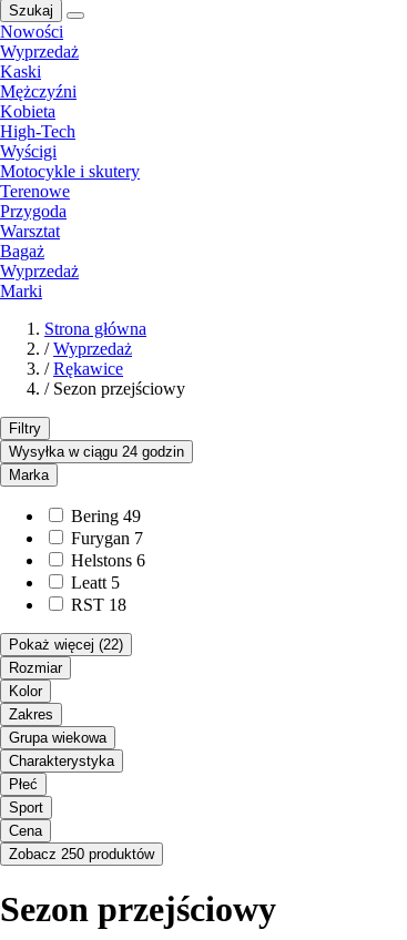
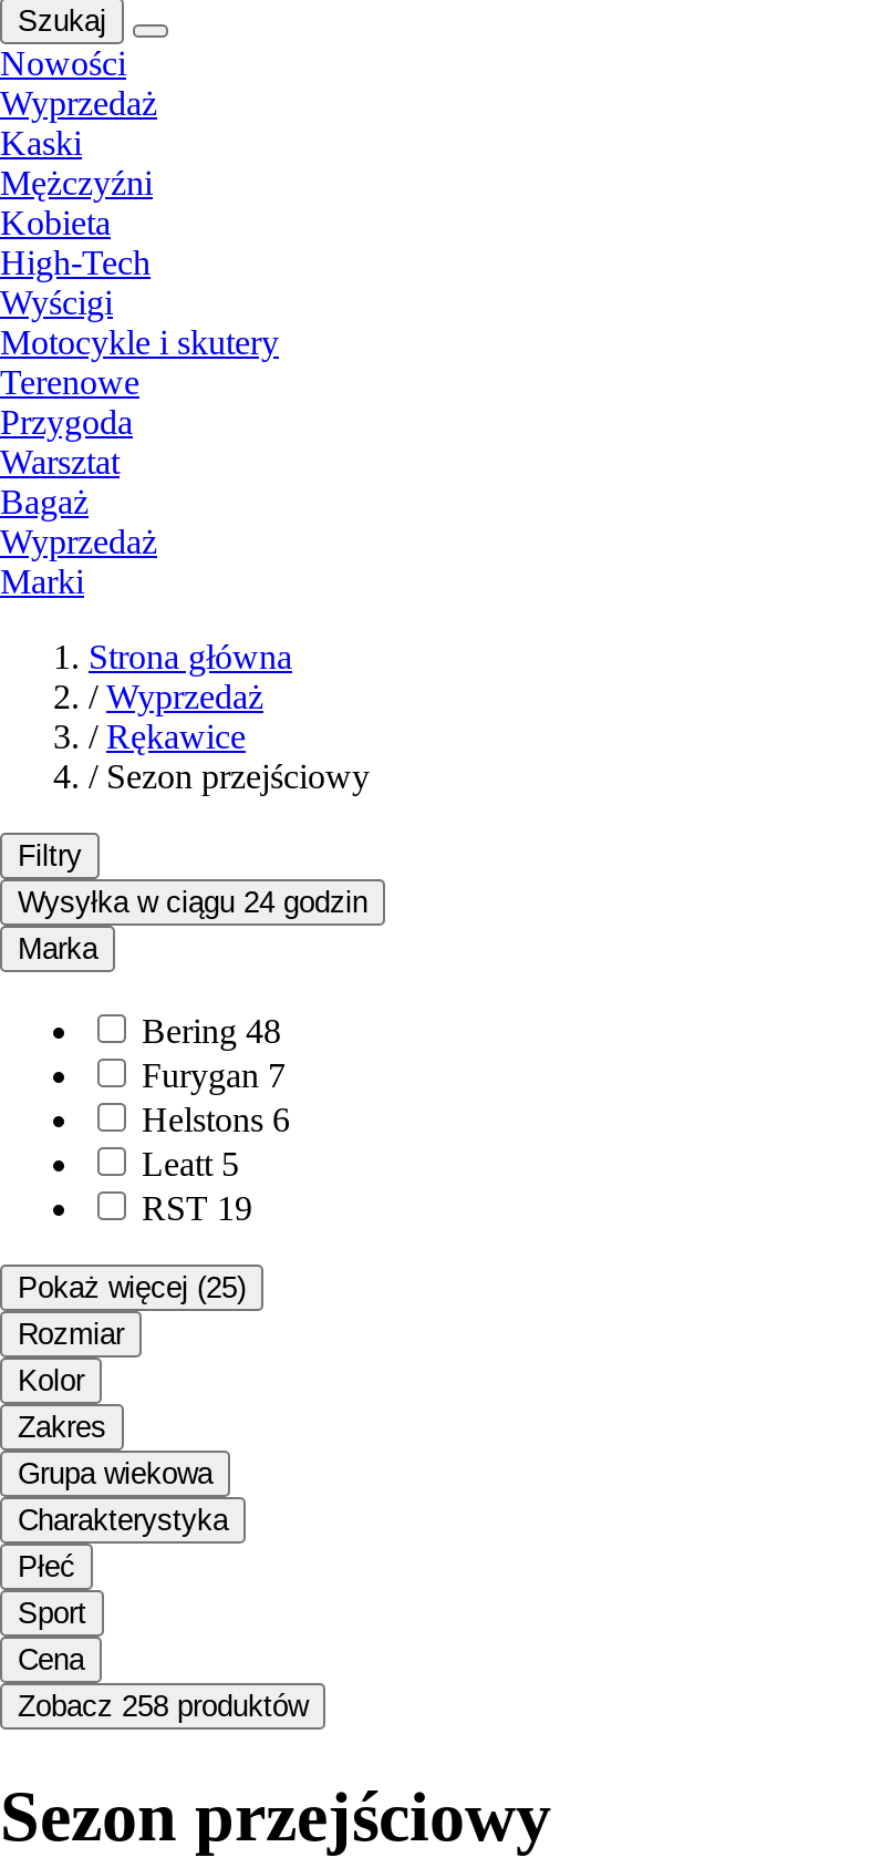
[71,506,141,525] Bering 49 -> [142,1011,281,1049] Bering 48
[71,595,126,614] RST 18 -> [142,1189,252,1226] RST 19
[9,636,123,653] Pokaż więcej (22) -> [18,1271,246,1304] Pokaż więcej (25)
[9,845,154,862] Zobacz 250 produktów -> [18,1689,308,1722] Zobacz 258 produktów

